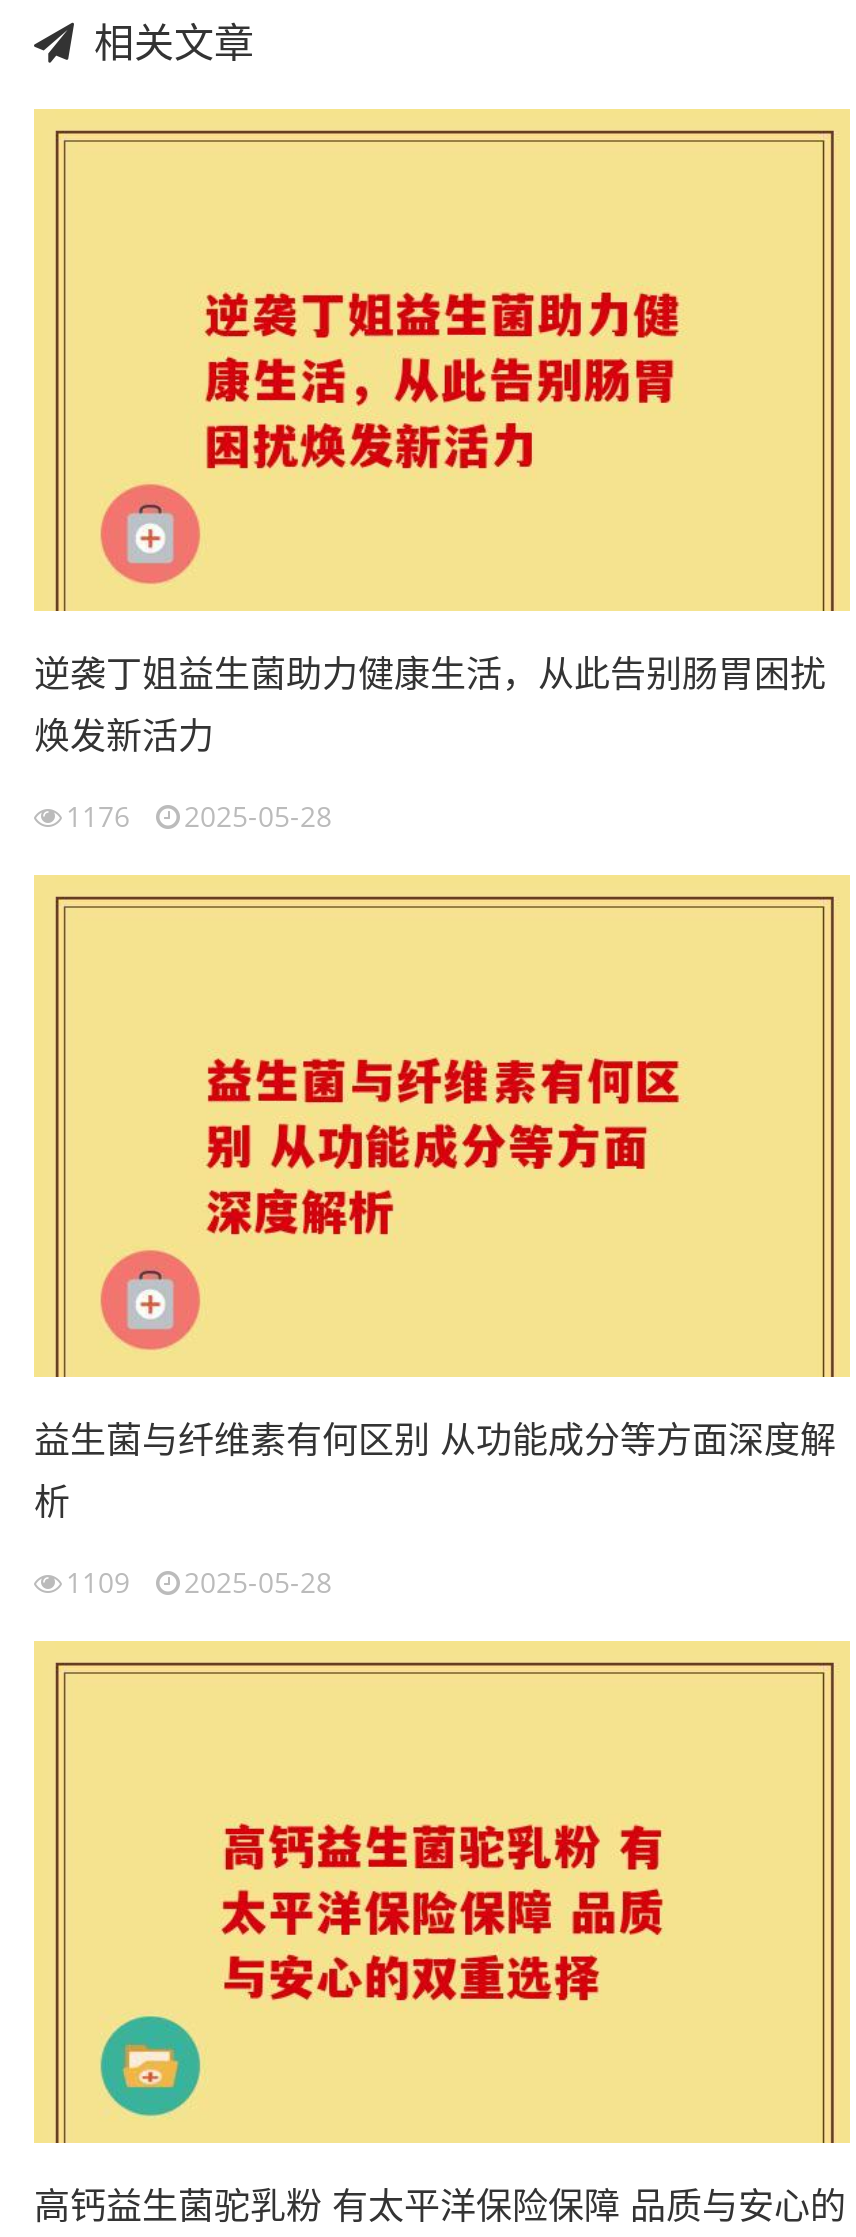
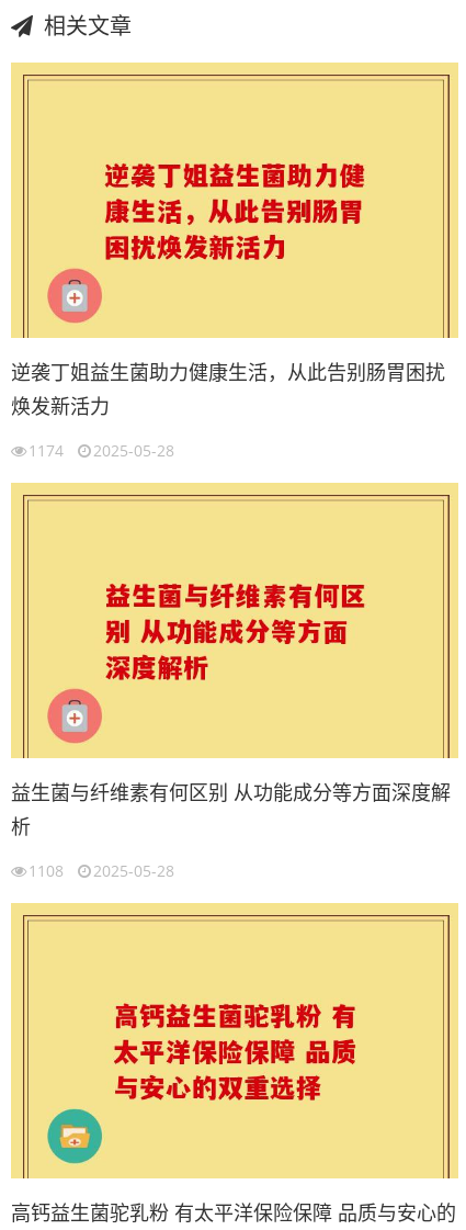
[66,797,332,835] 1176 2025-05-28 -> [29,440,174,461] 1174 2025-05-28
[66,1563,332,1601] 1109 2025-05-28 -> [29,860,174,881] 1108 2025-05-28

